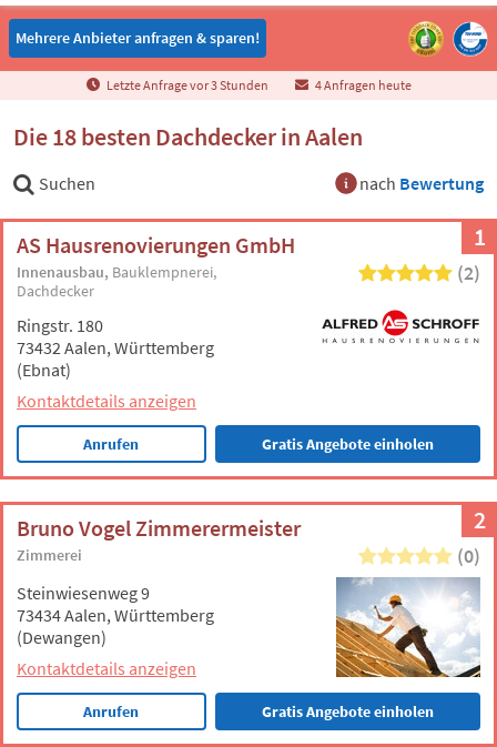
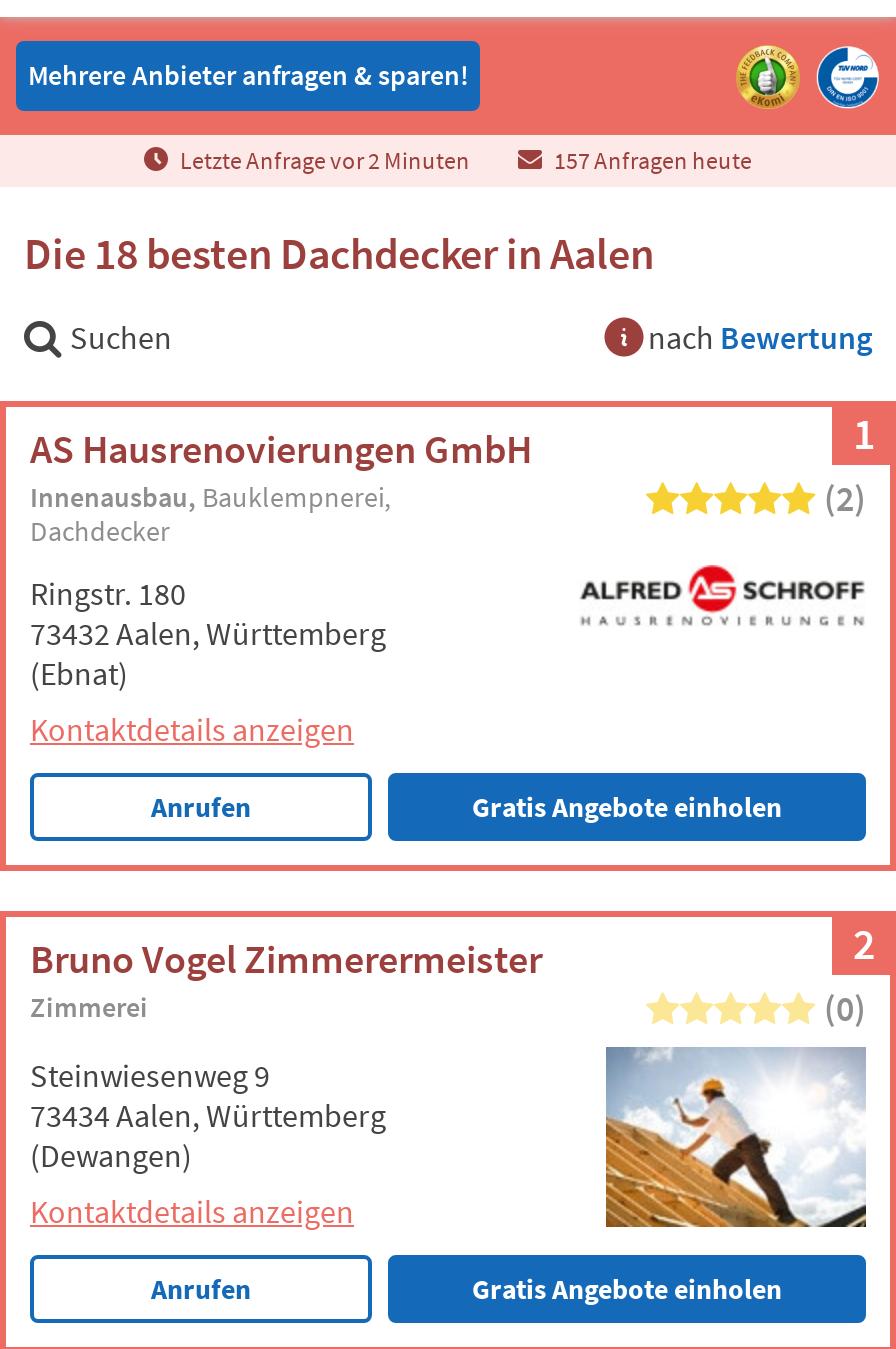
[104,77,268,93] Letzte Anfrage vor3 Stunden -> [176,145,470,175] Letzte Anfrage vor2 Minuten
[312,77,411,93] 4 Anfragen heute -> [550,145,752,175] 157 Anfragen heute

